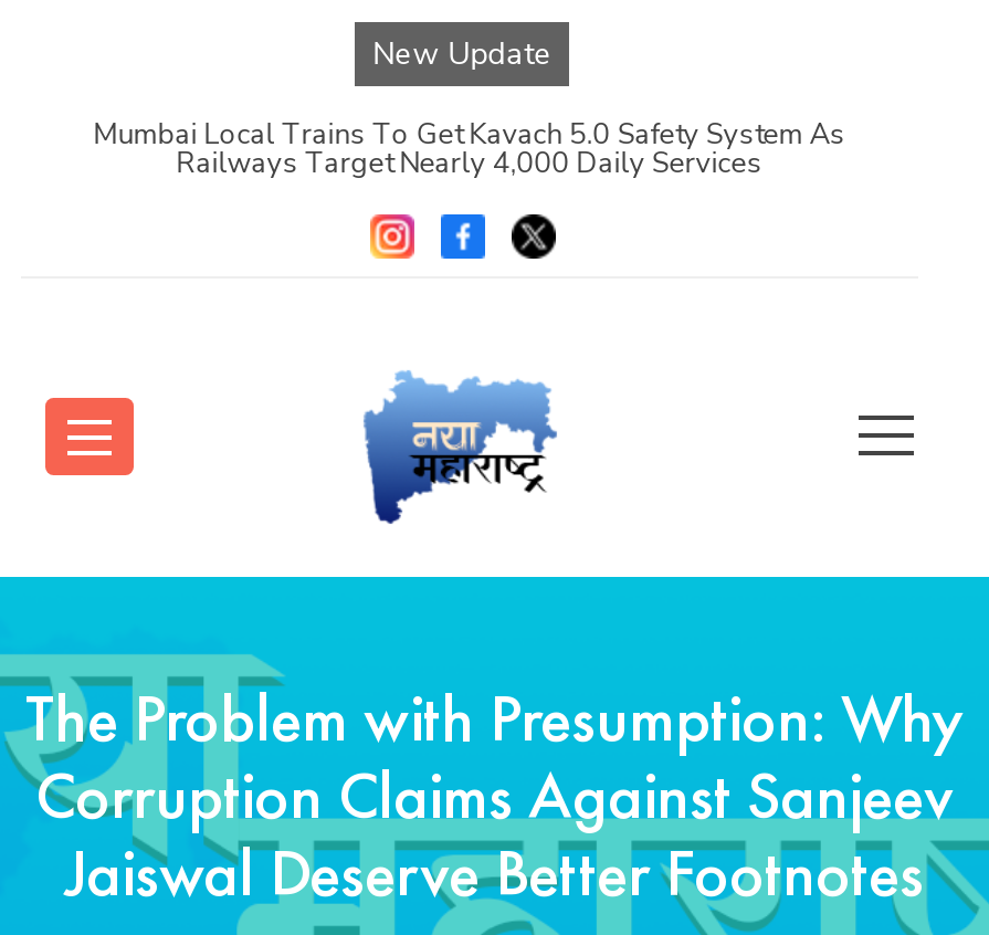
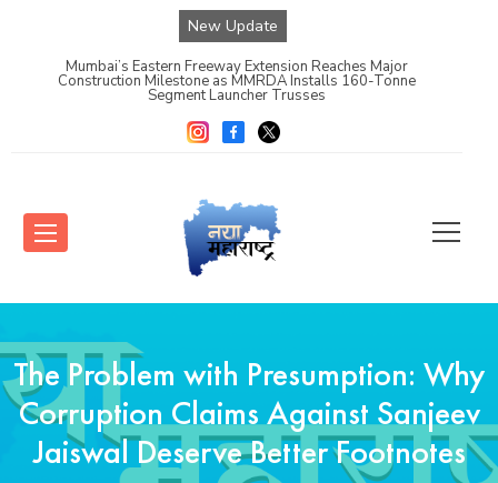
[93,115,845,183] Mumbai Local Trains To Get Kavach 5.0 Safety System As | Railways Target Nearly 4,000 Daily Services -> [58,57,416,105] Mumbai’s Eastern Freeway Extension Reaches Major | Construction Milestone as MMRDA Installs 160-Tonne | Segment Launcher Trusses

